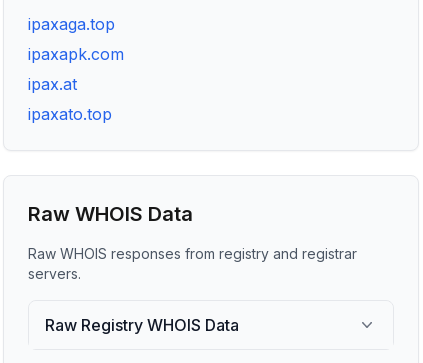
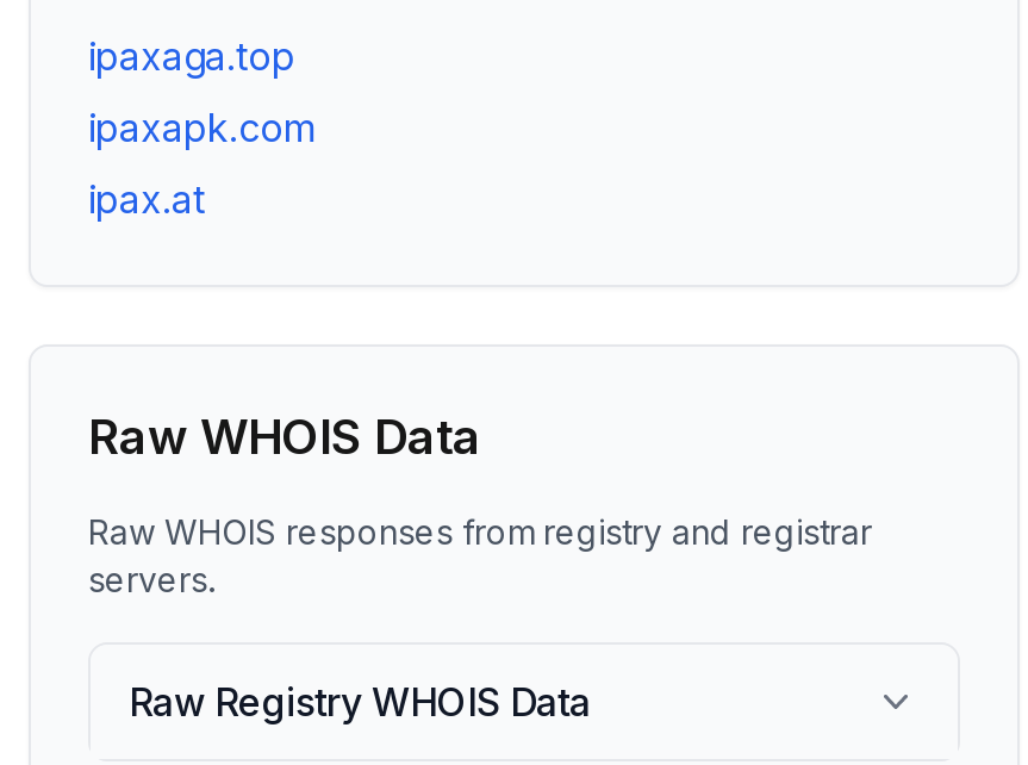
[28,104,112,124] ipaxato.top -> none

